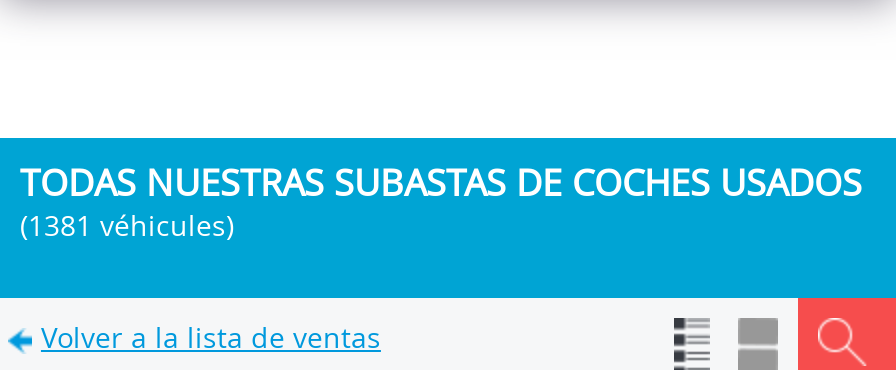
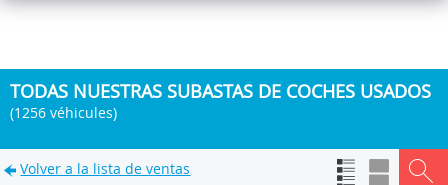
[20,206,234,244] (1381 véhicules) -> [10,103,117,122] (1256 véhicules)

